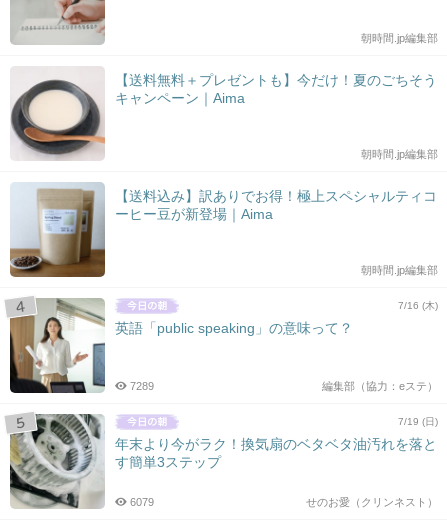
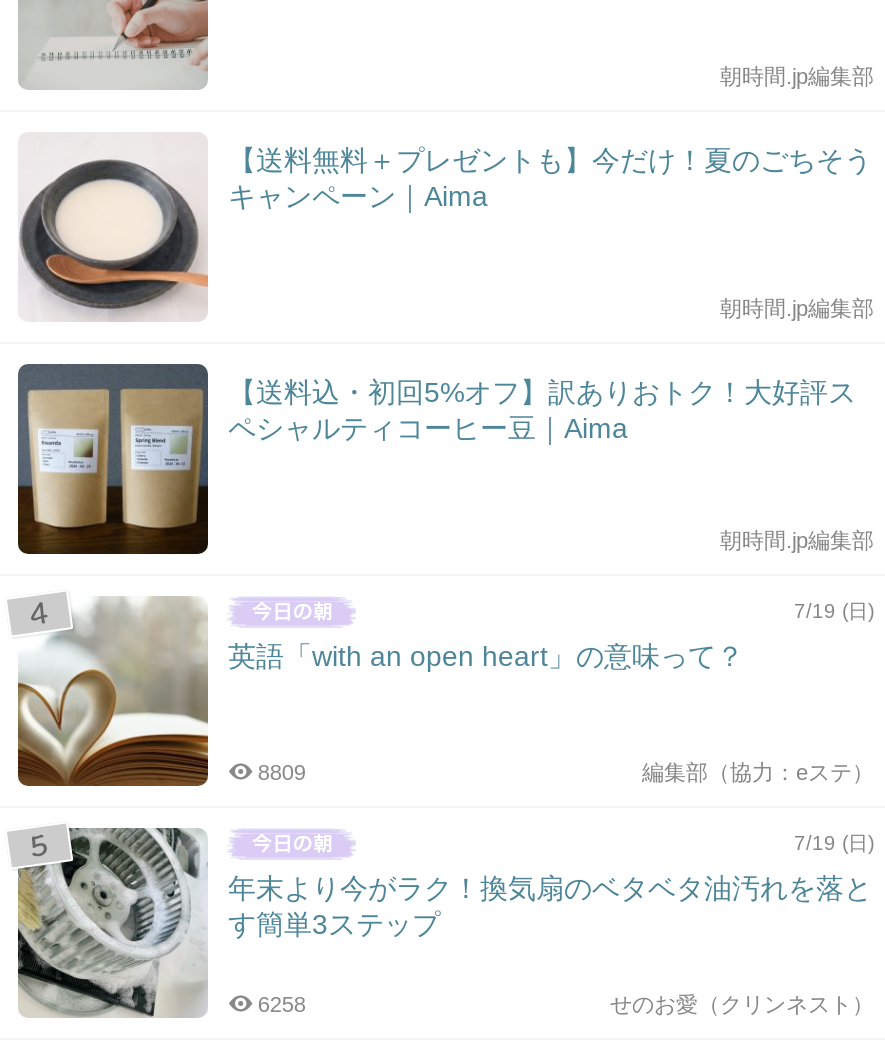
[9,182,437,278] [image] | 【送料込み】訳ありでお得！極上スペシャルティコ | ーヒー豆が新登場｜Aima -> [16,362,856,554] [image] | 【送料込・初回5%オフ】訳ありおトク！大好評ス | ペシャルティコーヒー豆｜Aima
[9,298,353,394] [image] | 英語「public speaking」の意味って？ -> [16,598,744,788] [image] | 英語「with an open heart」の意味って？
[398,299,438,310] 7/16 (木) -> [794,599,874,621] 7/19 (日)
[130,379,154,391] 7289 -> [258,759,306,783] 8809
[130,495,154,507] 6079 -> [258,991,306,1015] 6258

